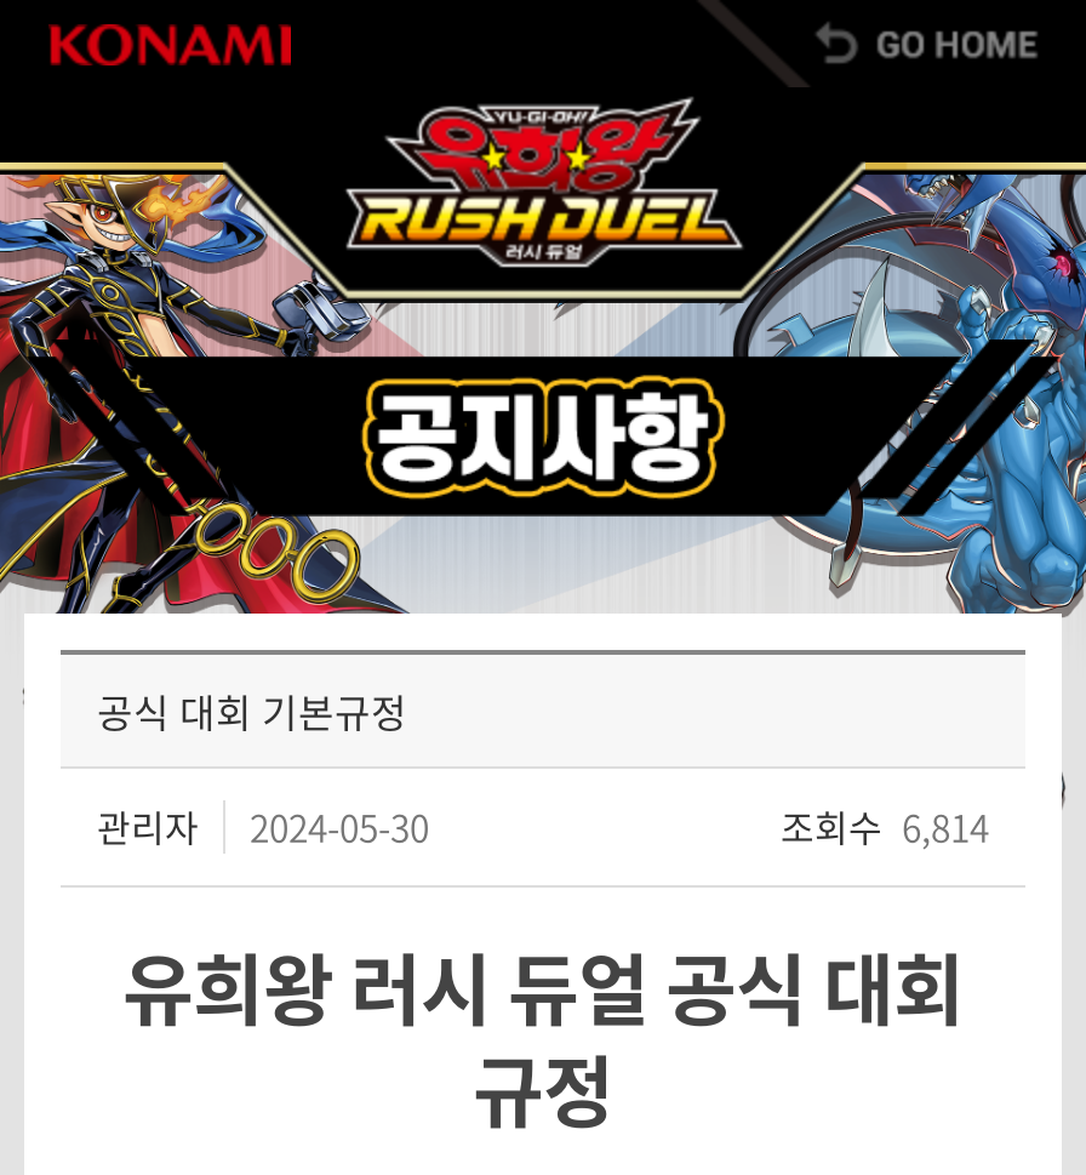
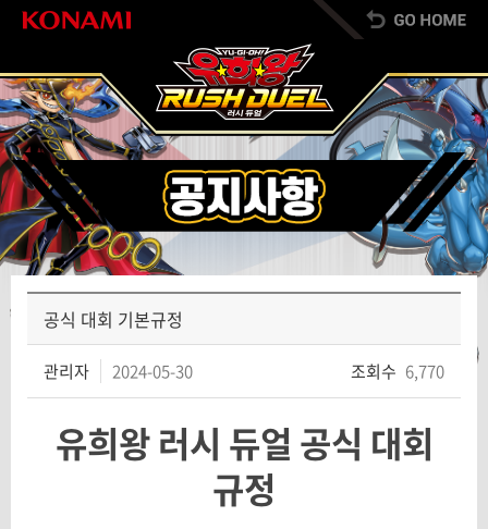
[781,800,989,854] 조회수 6,814 -> [351,359,444,383] 조회수 6,770

